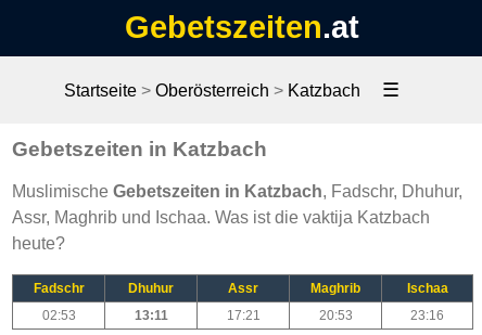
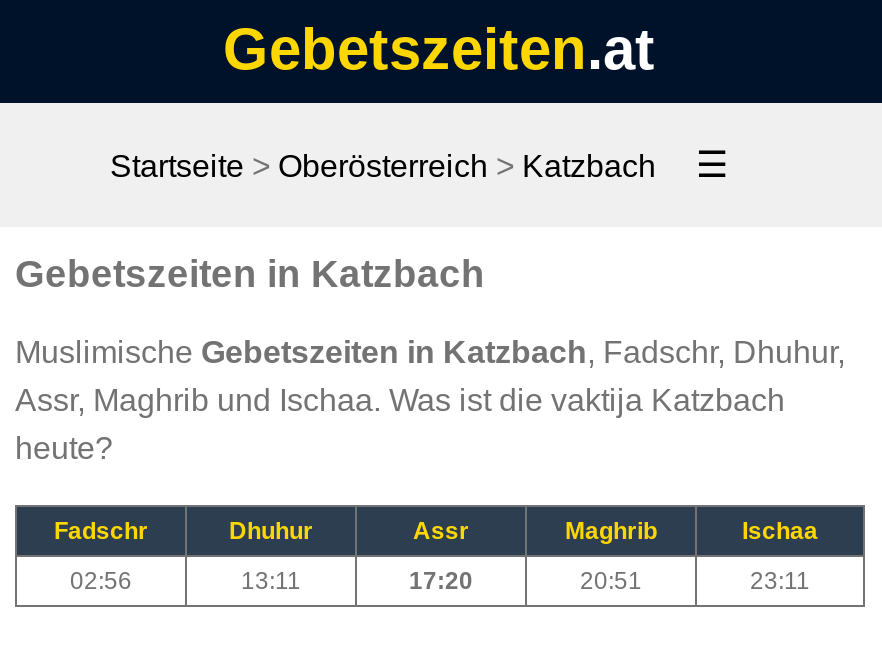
[42,308,75,323] 02:53 -> [70,567,132,595] 02:56
[226,308,260,323] 17:21 -> [409,567,473,595] 17:20
[319,308,352,323] 20:53 -> [580,567,642,595] 20:51
[410,308,444,323] 23:16 -> [750,567,810,595] 23:11

